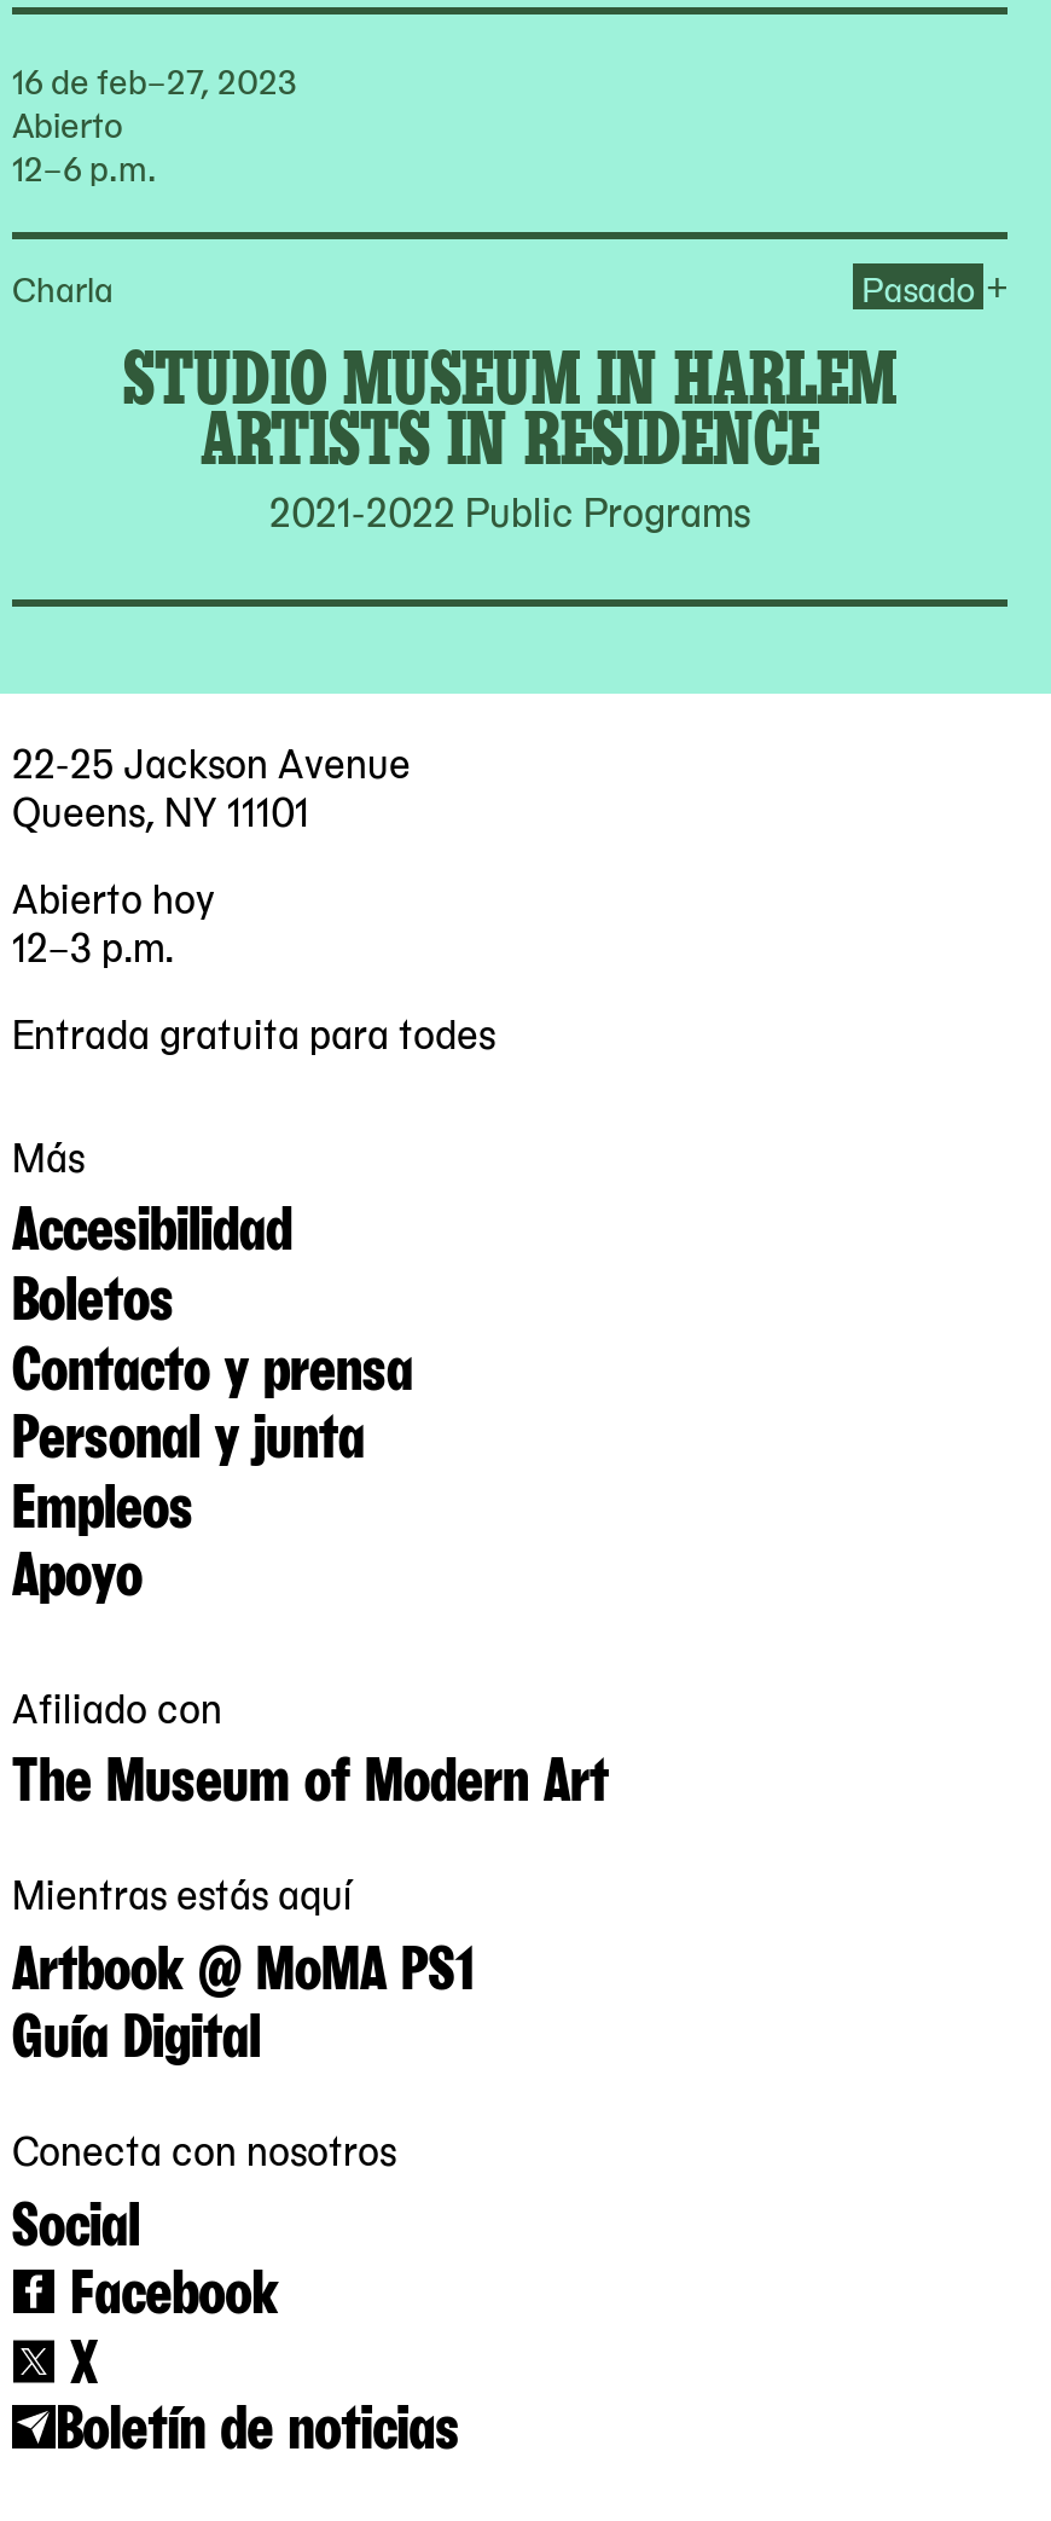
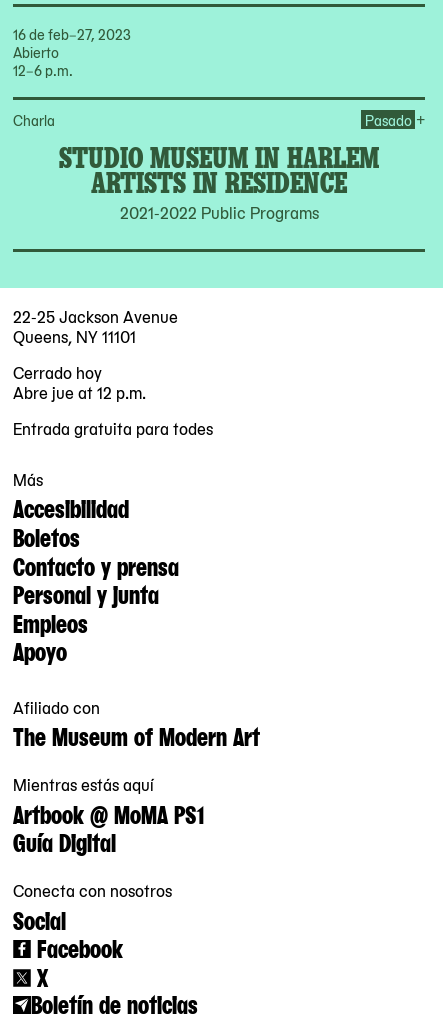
[12,867,215,973] Abierto hoy | 12–3 p.m. -> [13,360,146,404] Cerrado hoy | Abre jue at 12 p.m.

